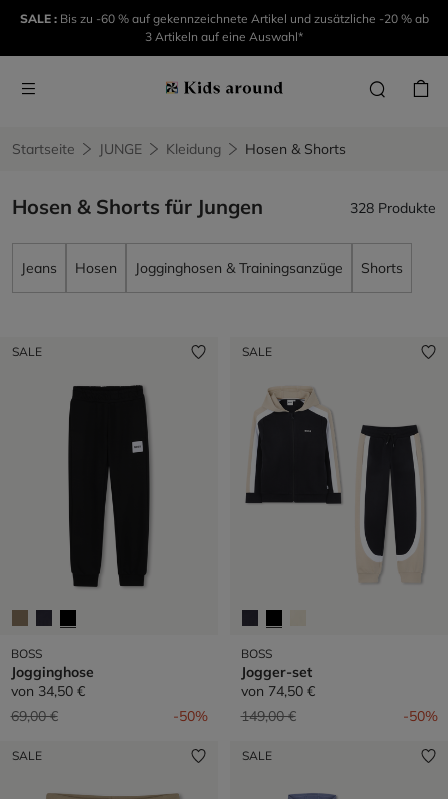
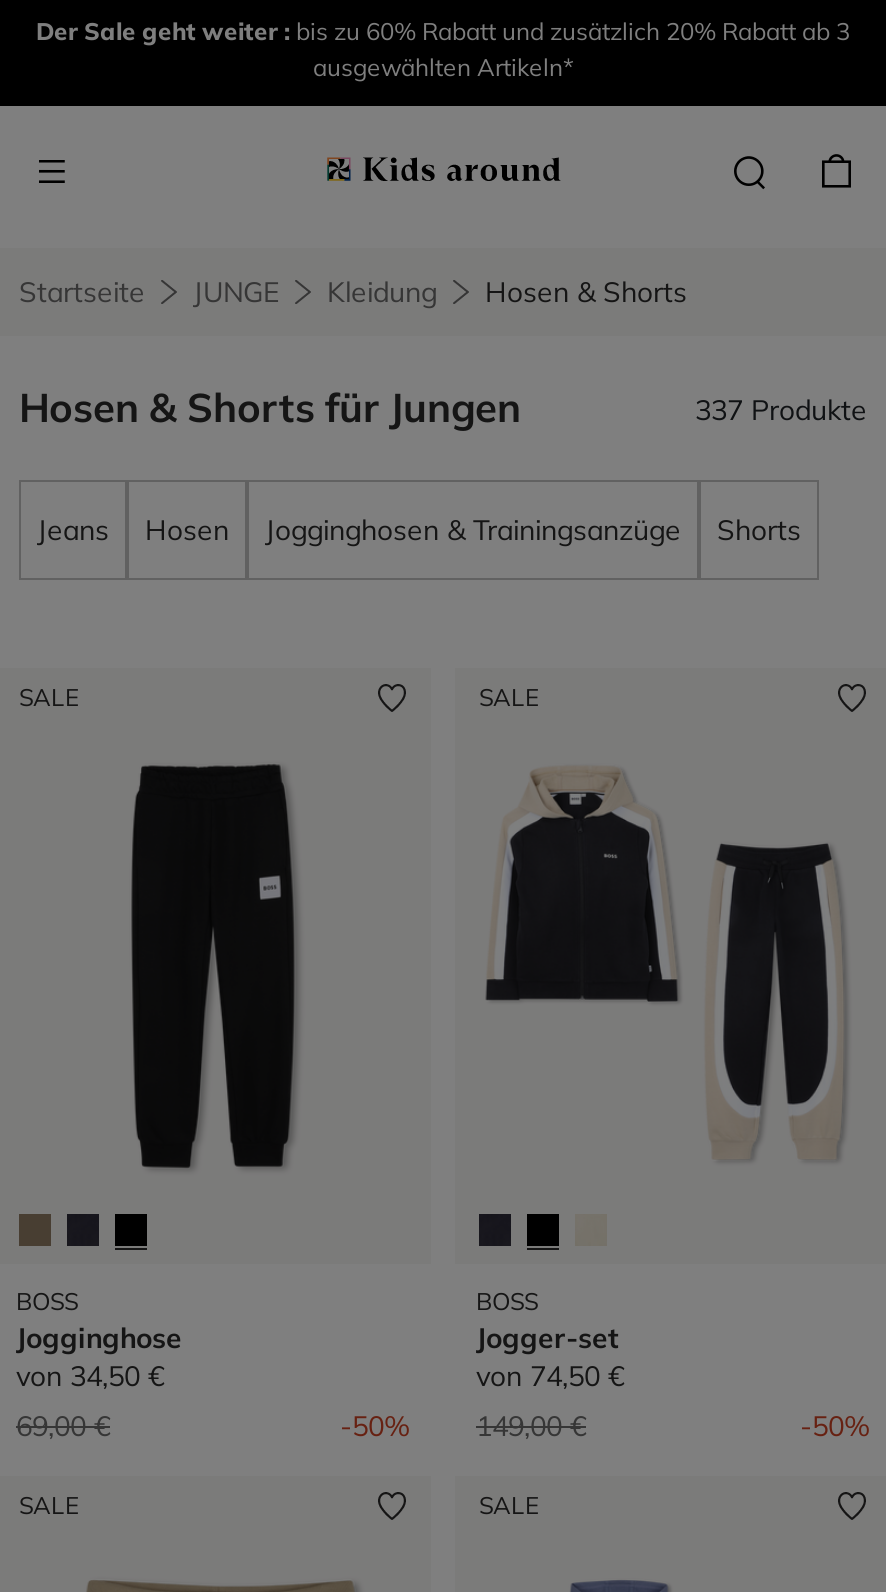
[19,11,428,44] SALE : Bis zu -60 % auf gekennzeichnete Artikel und zusätzliche -20 % ab | 3 Artikeln auf eine Auswahl* -> [36,16,850,82] Der Sale geht weiter : bis zu 60% Rabatt und zusätzlich 20% Rabatt ab 3 | ausgewählten Artikeln*
[350,199,436,217] 328 Produkte -> [695,392,867,428] 337 Produkte

